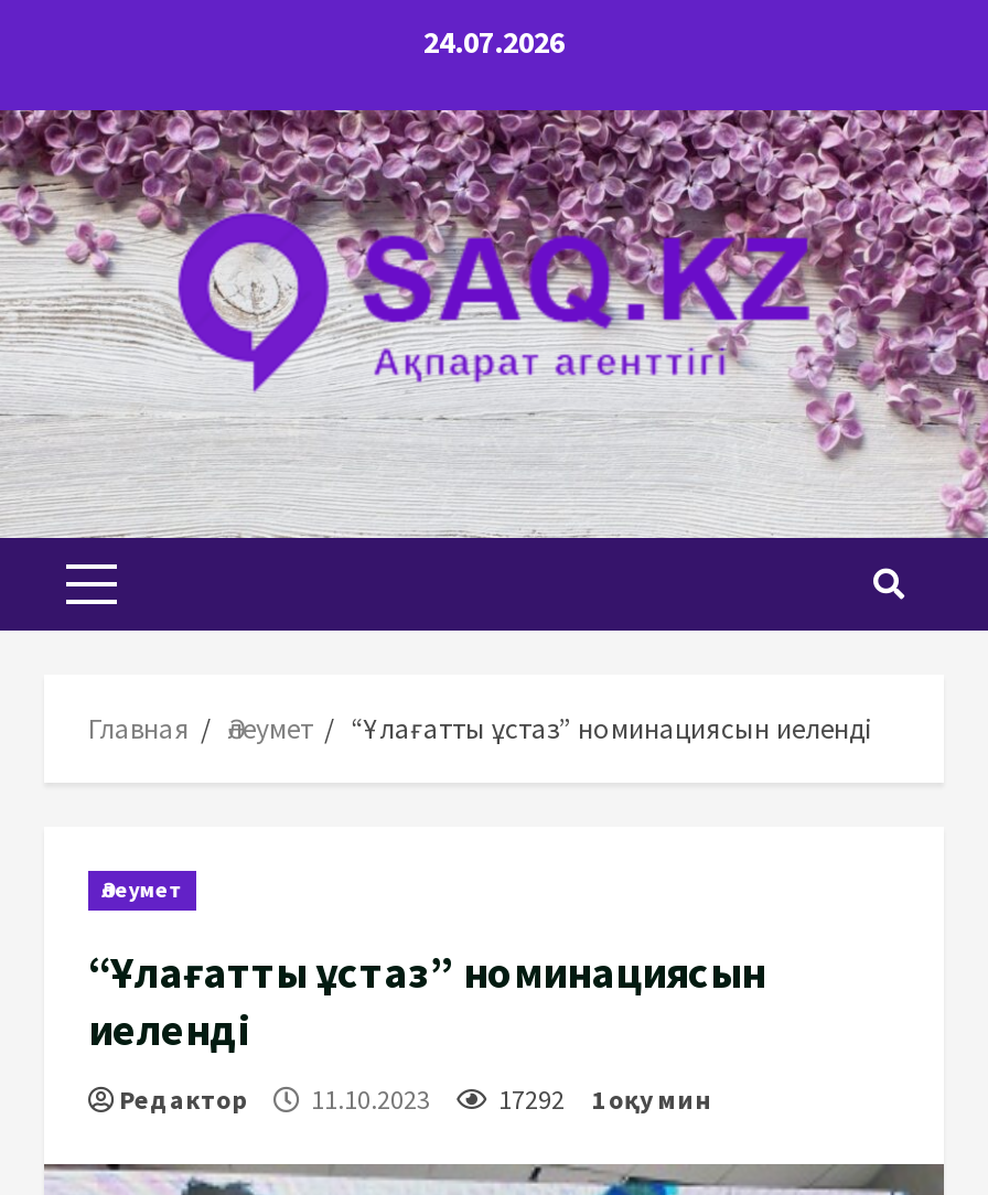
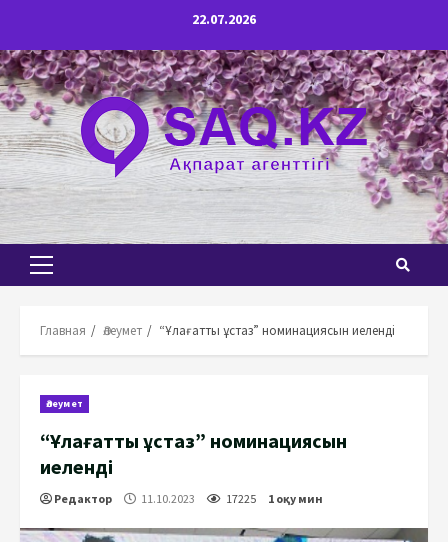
[423,21,565,61] 24.07.2026 -> [192,9,256,27] 22.07.2026
[119,1083,712,1116] Редактор 11.10.2023 17292 1 оқу мин -> [54,491,323,506] Редактор 11.10.2023 17225 1 оқу мин

